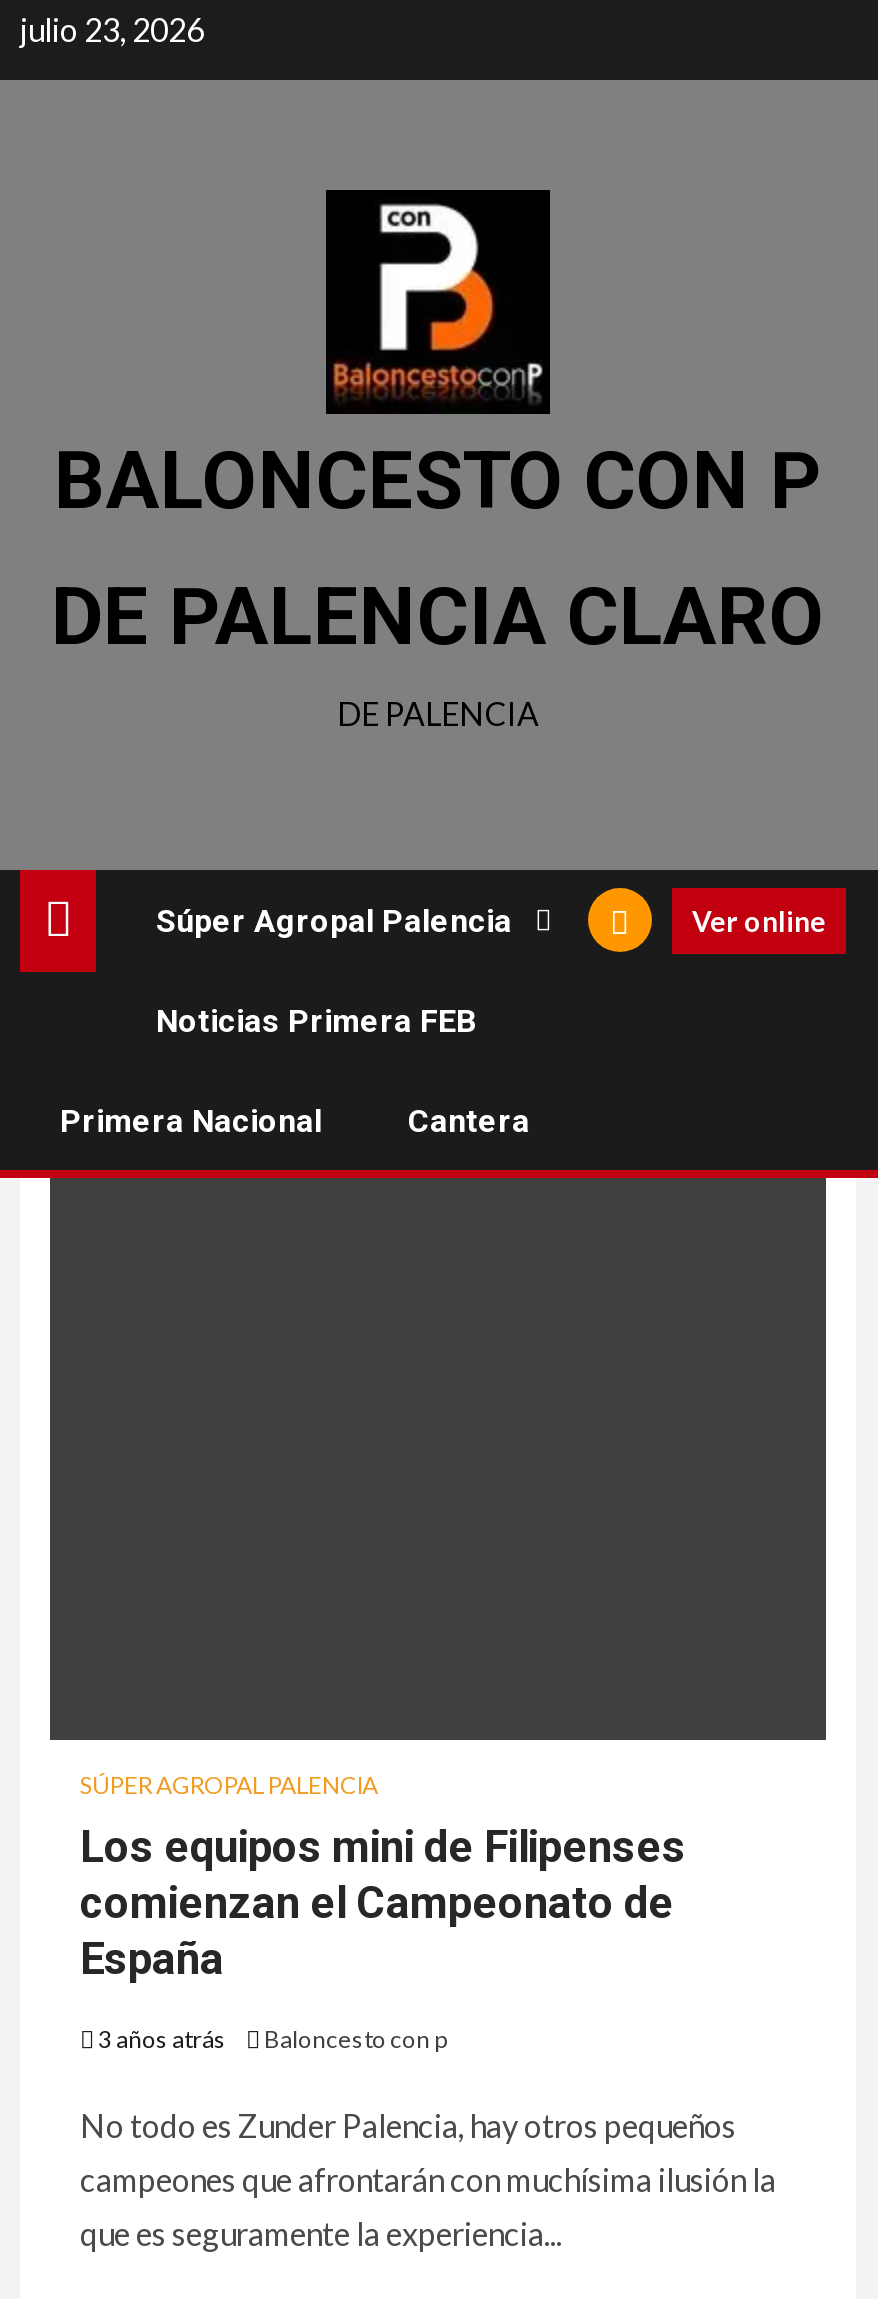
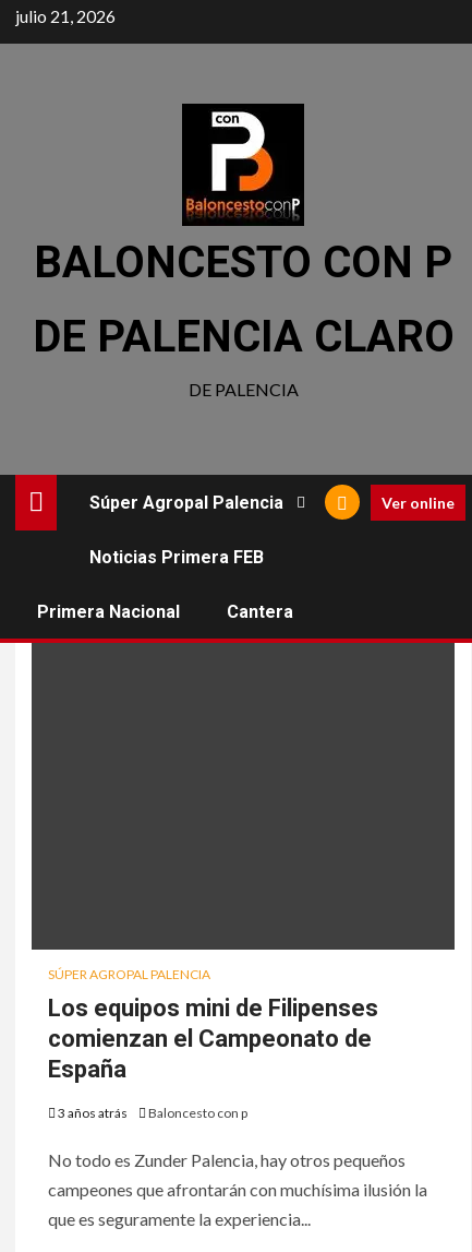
[20,10,204,48] julio 23, 2026 -> [15,6,116,26] julio 21, 2026

